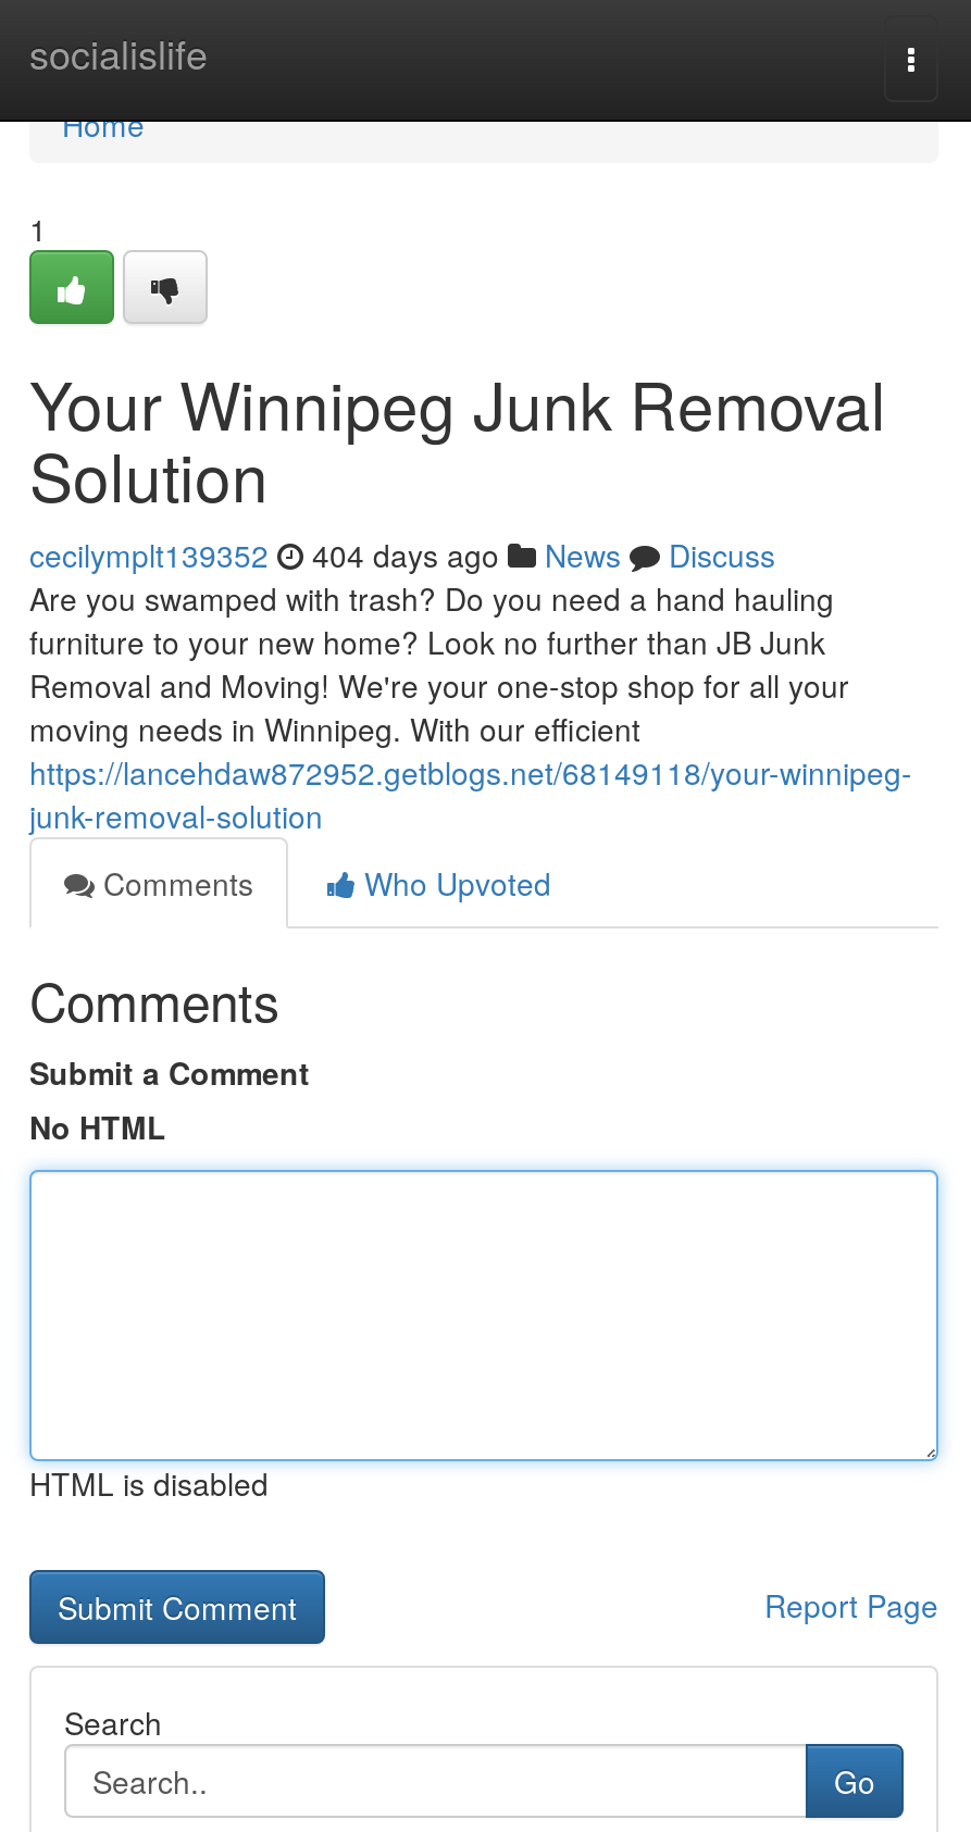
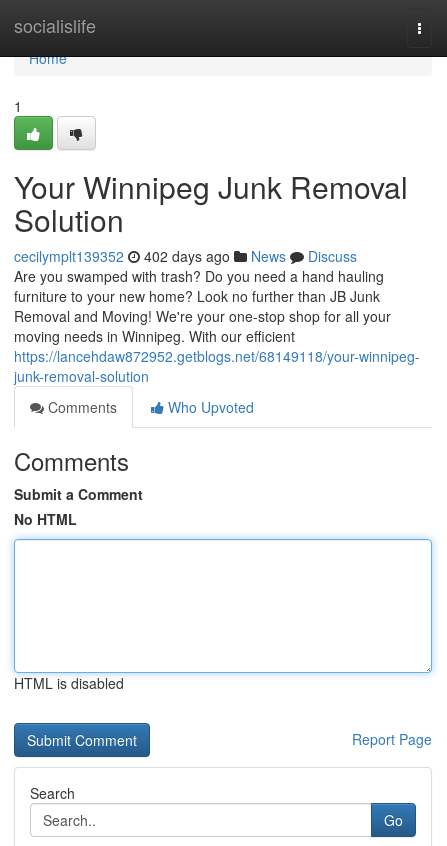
[29,533,775,576] cecilymplt139352 404 days ago News Discuss -> [14,246,357,266] cecilymplt139352 402 days ago News Discuss

